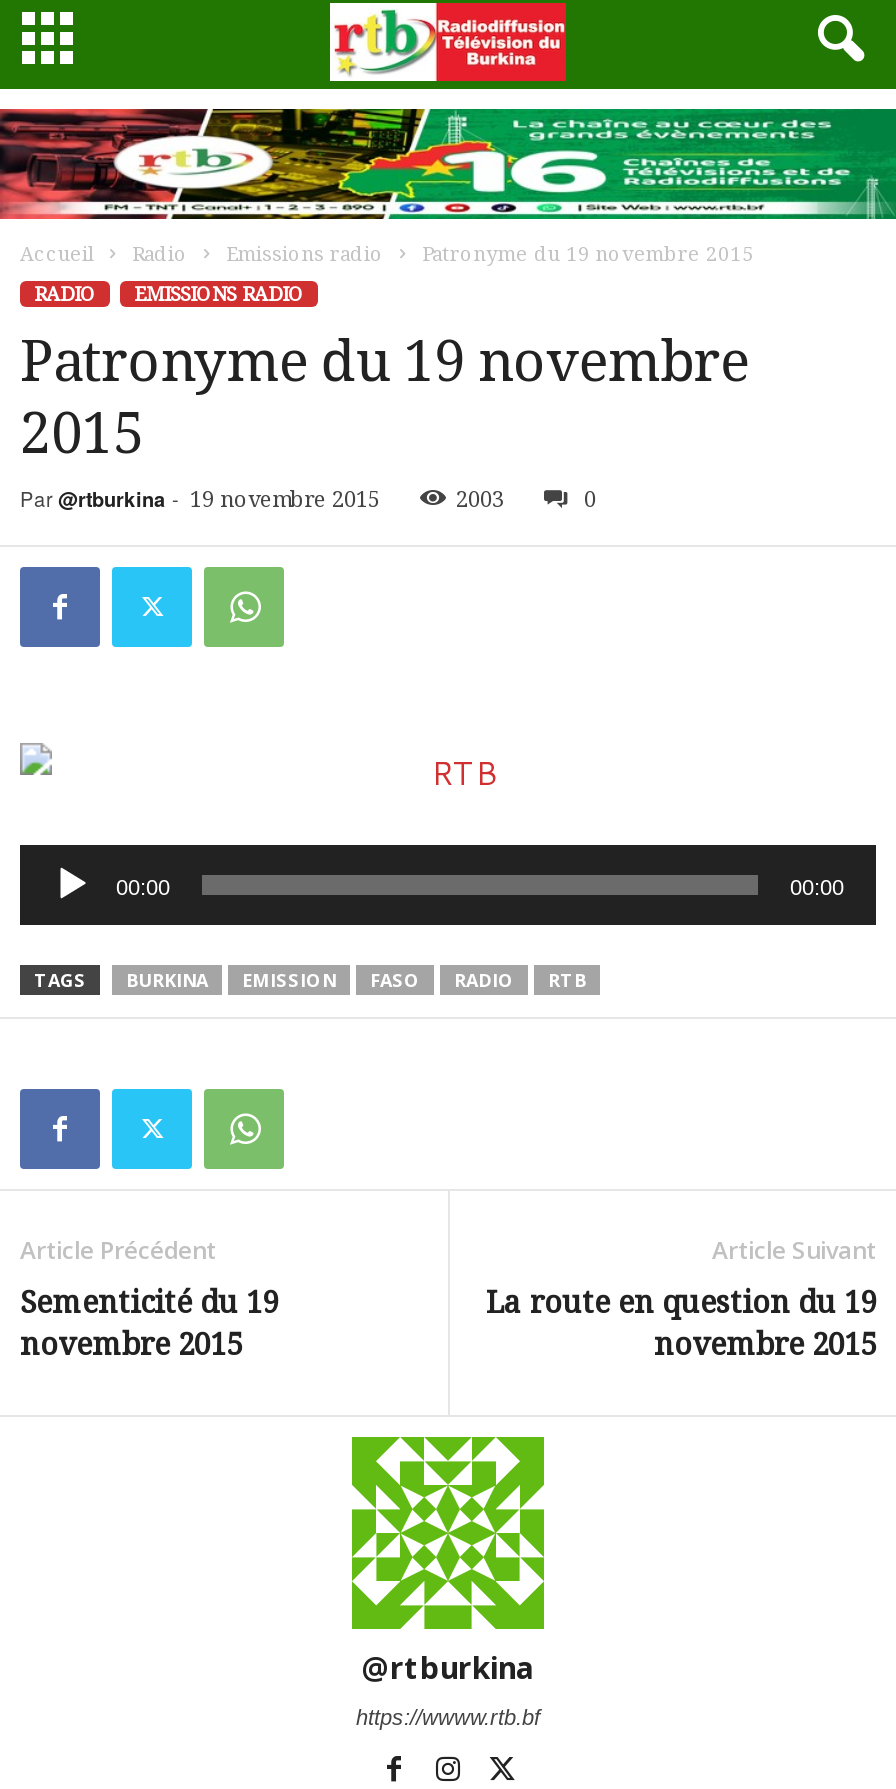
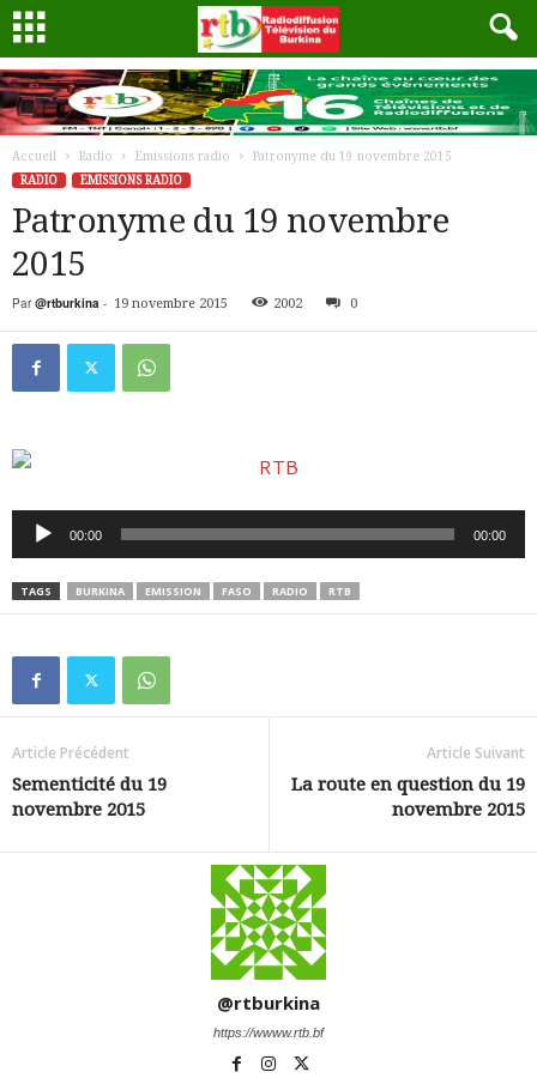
[456,487,504,513] 2003 -> [273,296,302,311] 2002

